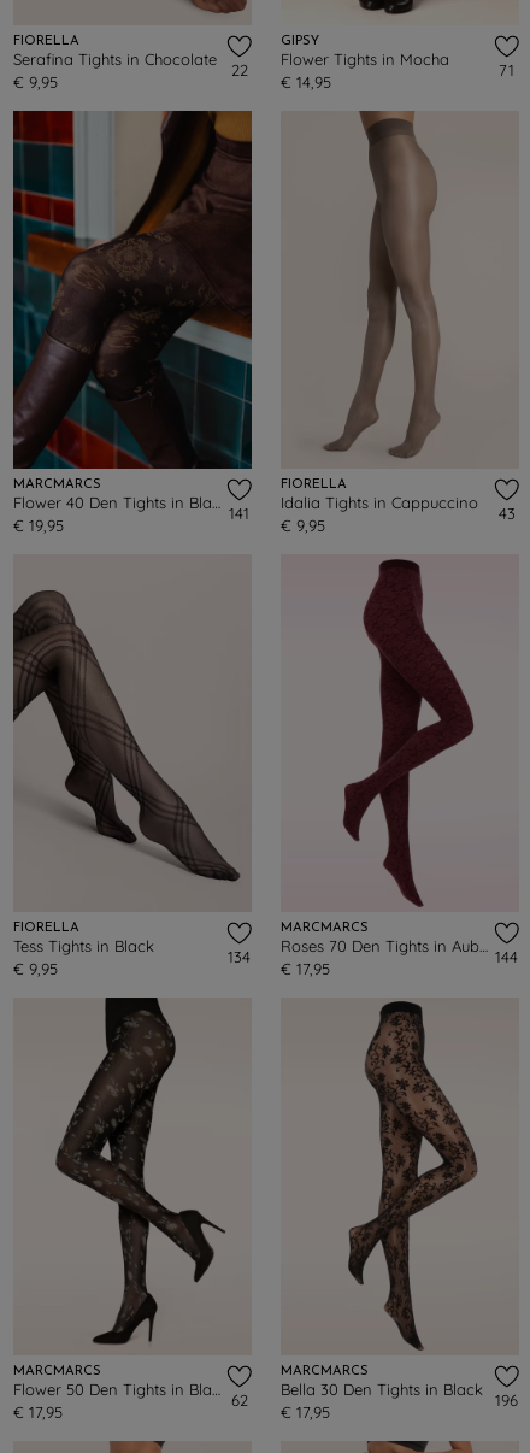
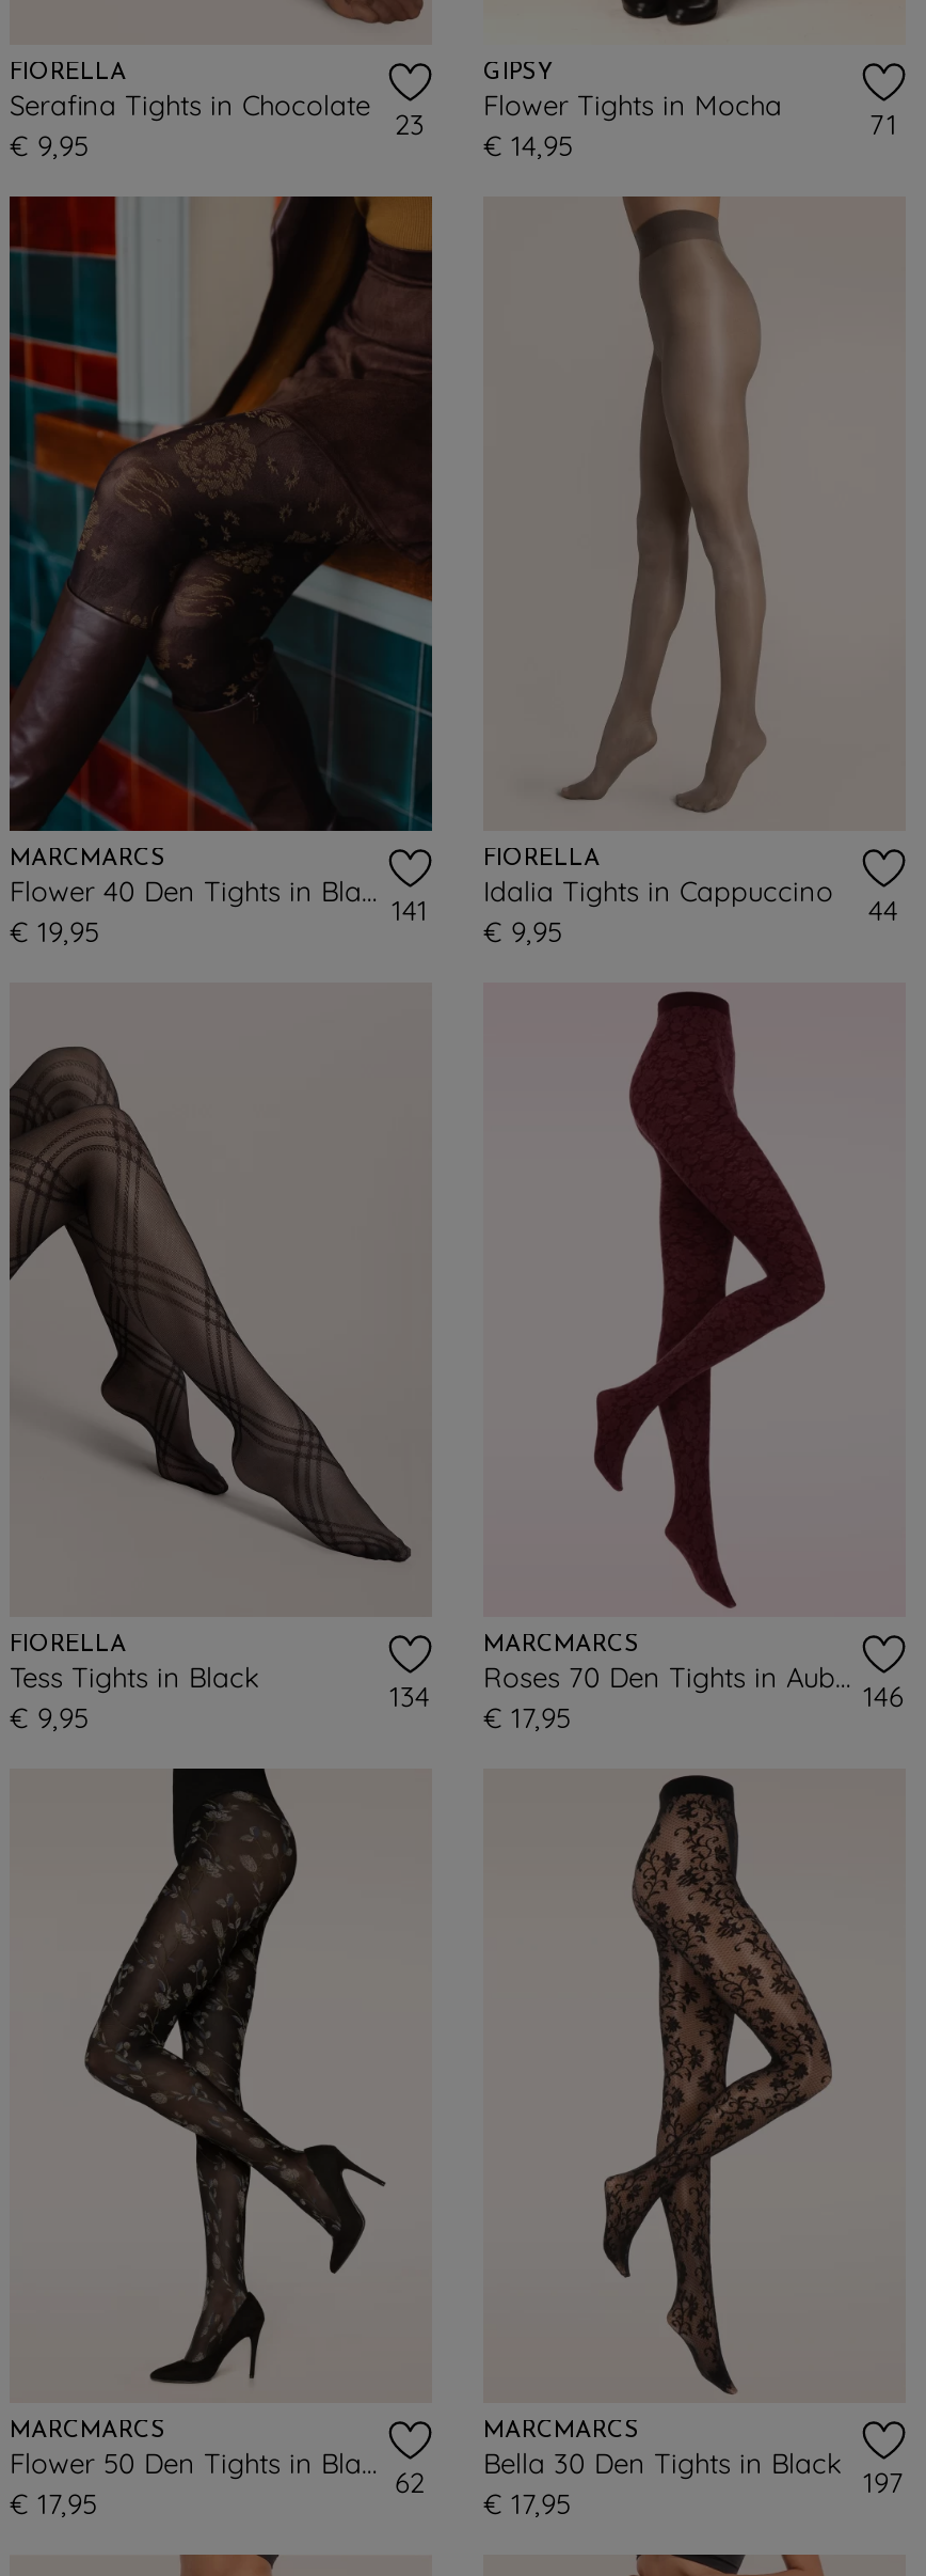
[231,60,248,80] 22 -> [395,107,425,141] 23
[498,504,515,523] 43 -> [868,893,898,927] 44
[495,947,518,966] 144 -> [863,1679,904,1713] 146
[495,1390,518,1410] 196 -> [863,2465,904,2499] 197

